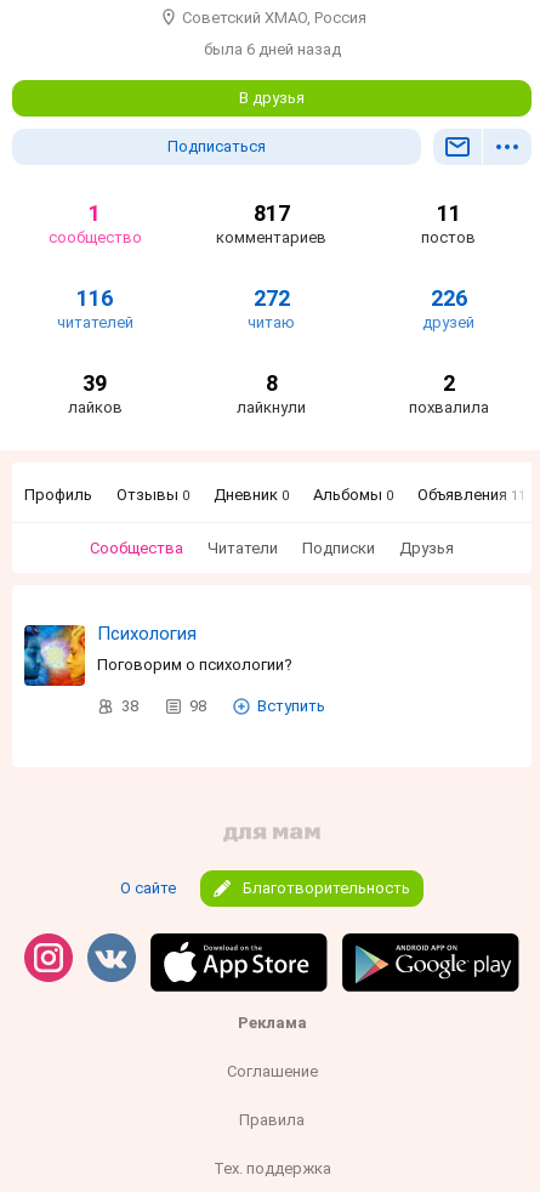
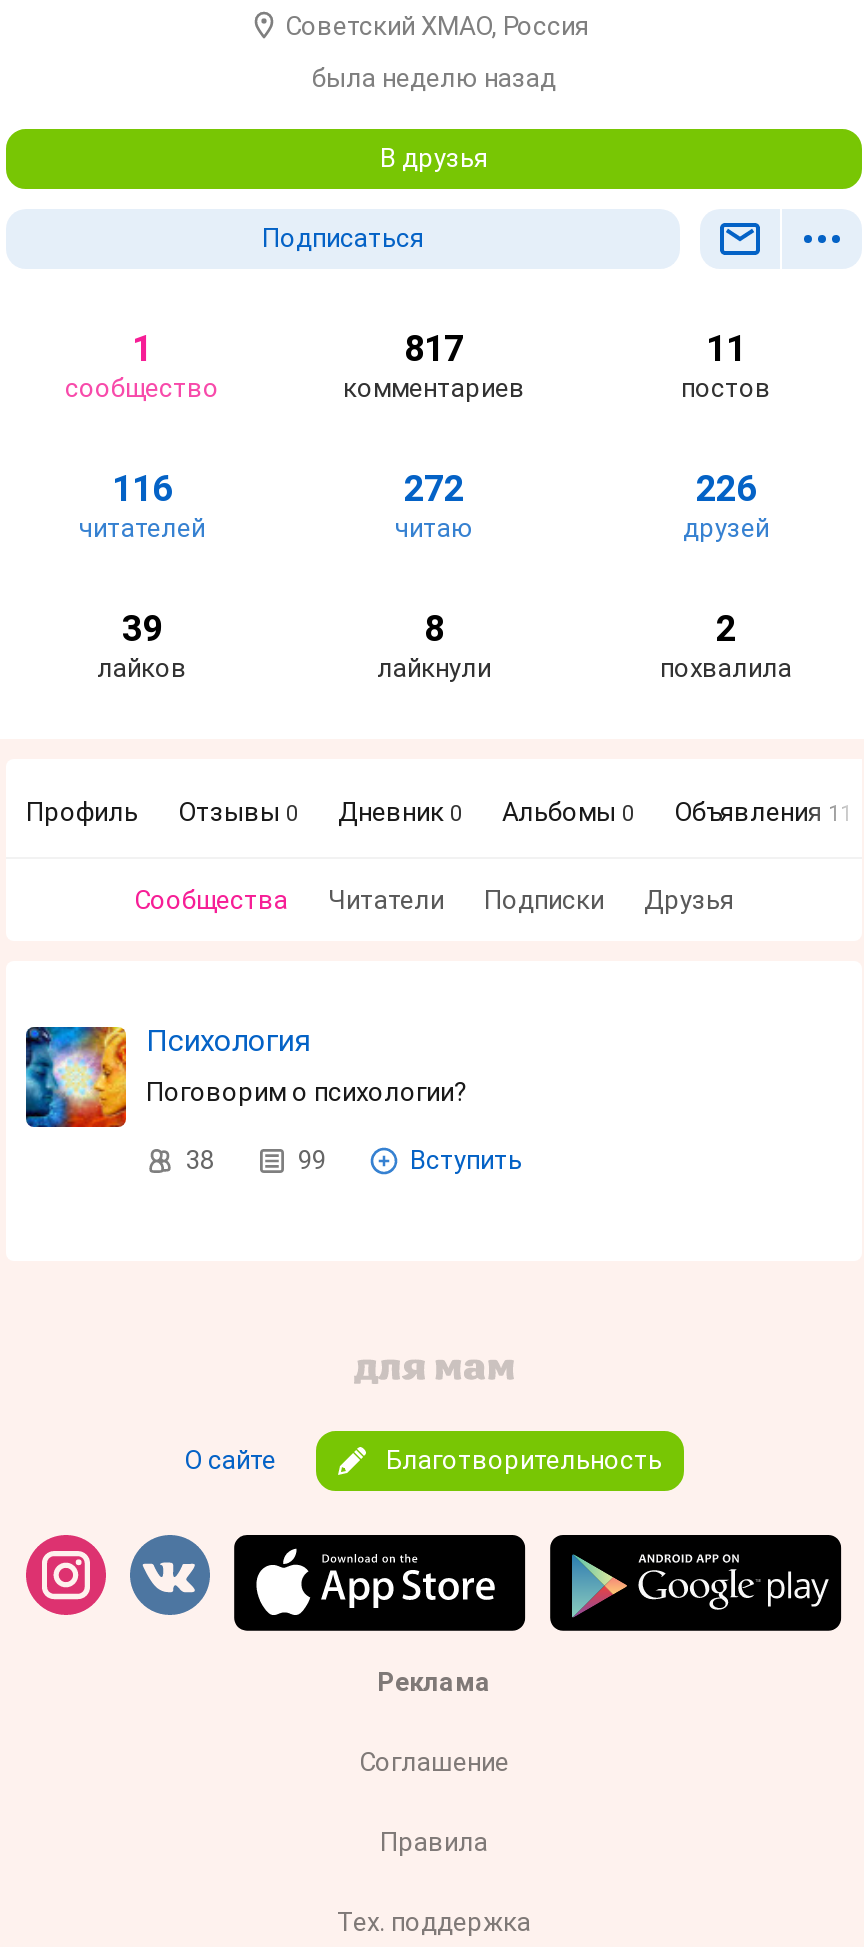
[203,40,340,58] была 6 дней назад -> [312,63,556,93] была неделю назад
[189,697,206,715] 98 -> [298,1145,326,1175] 99

